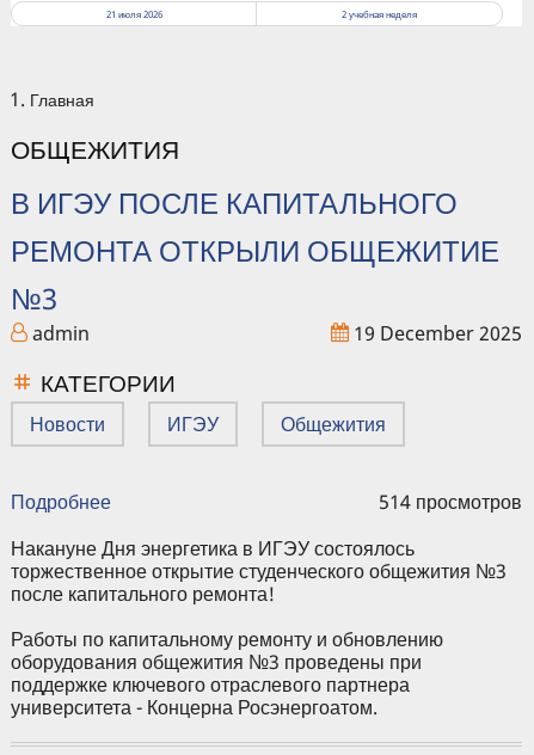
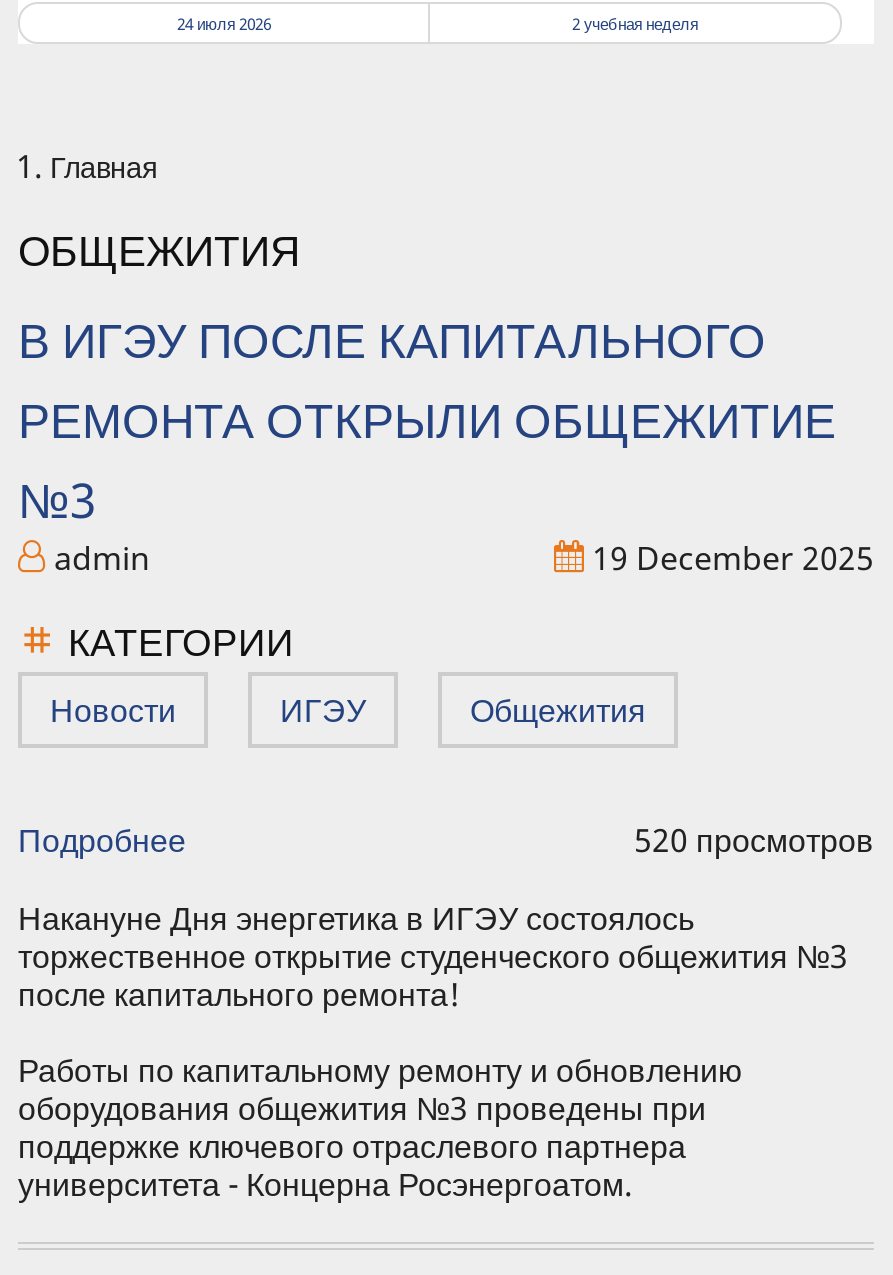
[106,7,162,20] 21 июля 2026 -> [177,11,271,33] 24 июля 2026
[379,488,522,514] 514 просмотров -> [634,817,874,861] 520 просмотров

